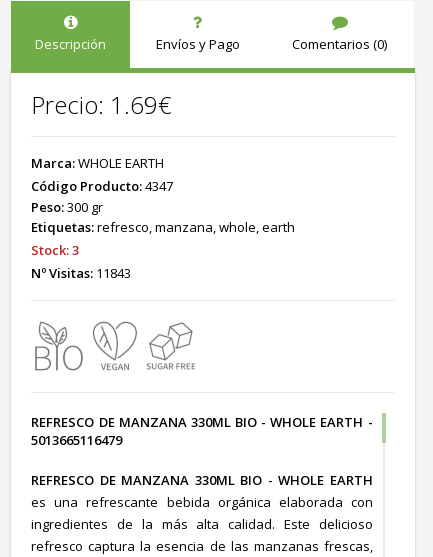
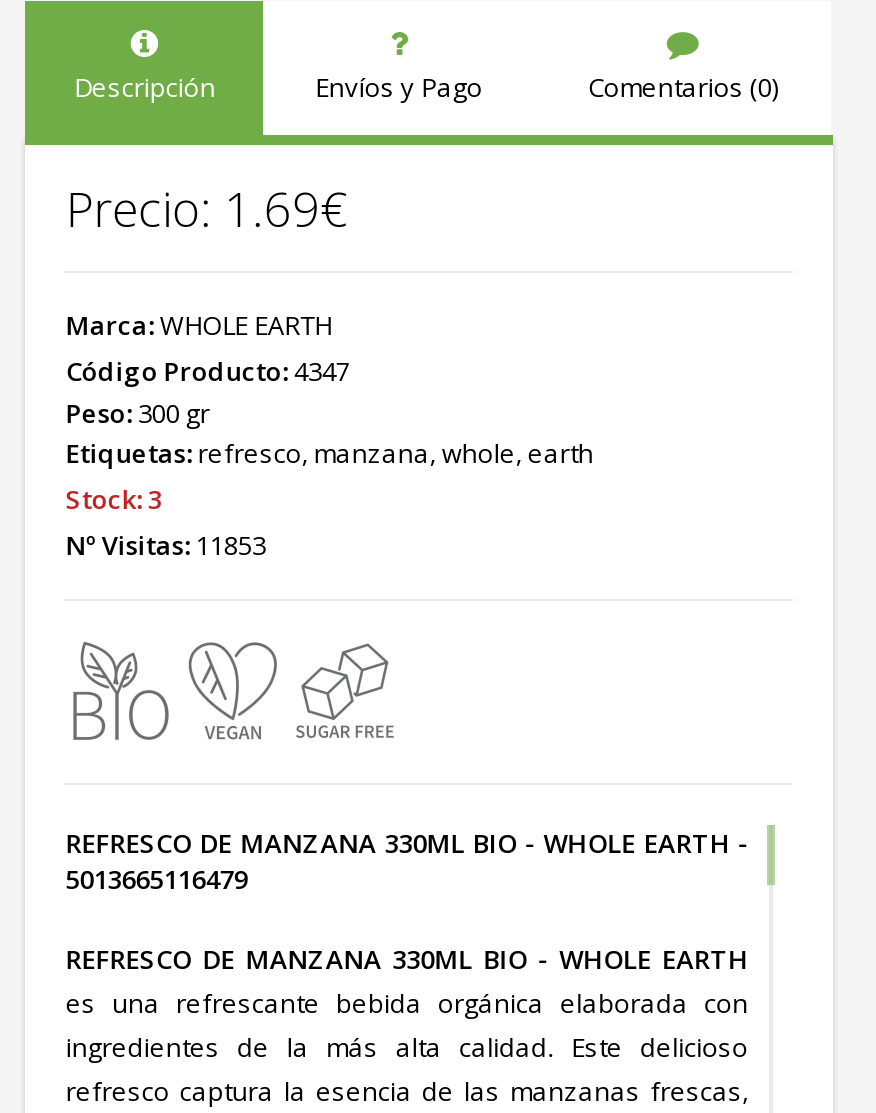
[31,264,131,282] Nº Visitas: 11843 -> [66,527,266,563] Nº Visitas: 11853

